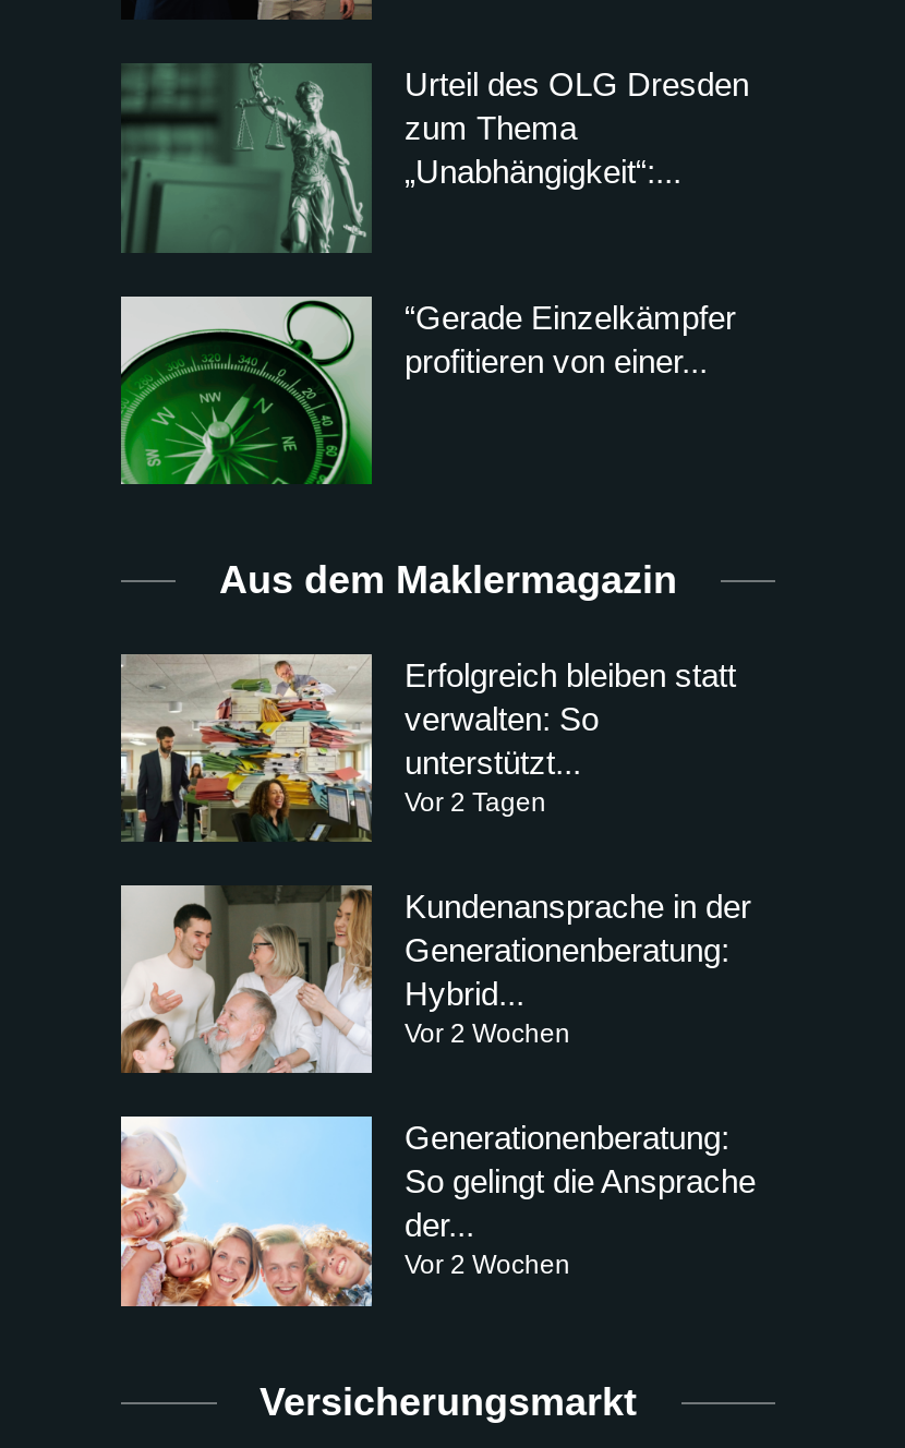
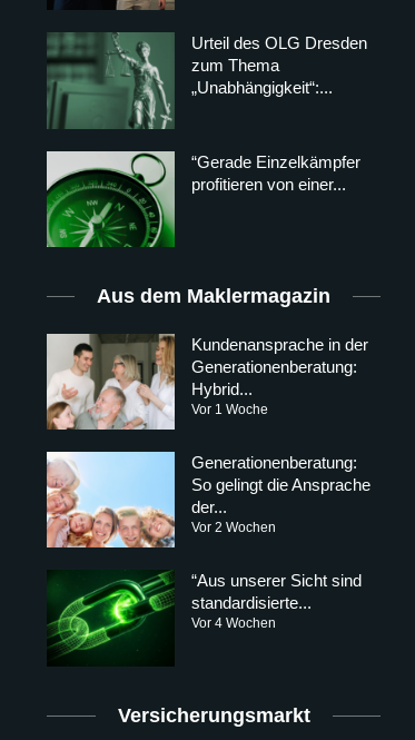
[121,652,736,842] [image] | Erfolgreich bleiben statt | verwalten: So | unterstützt... | Vor 2 Tagen -> none
moved [119,883,751,1077] -> [46,333,368,432]: [image] | Kundenansprache in der | Generationenberatung: | Hybrid...
[405,1018,570,1049] Vor 2 Wochen -> [191,401,268,417] Vor 1 Woche
moved [117,1117,756,1311] -> [45,452,370,551]: [image] | Generationenberatung: | So gelingt die Ansprache | der... | Vor 2 Wochen
none -> [48,571,362,665] [image] | “Aus unserer Sicht sind | standardisierte... | Vor 4 Wochen

